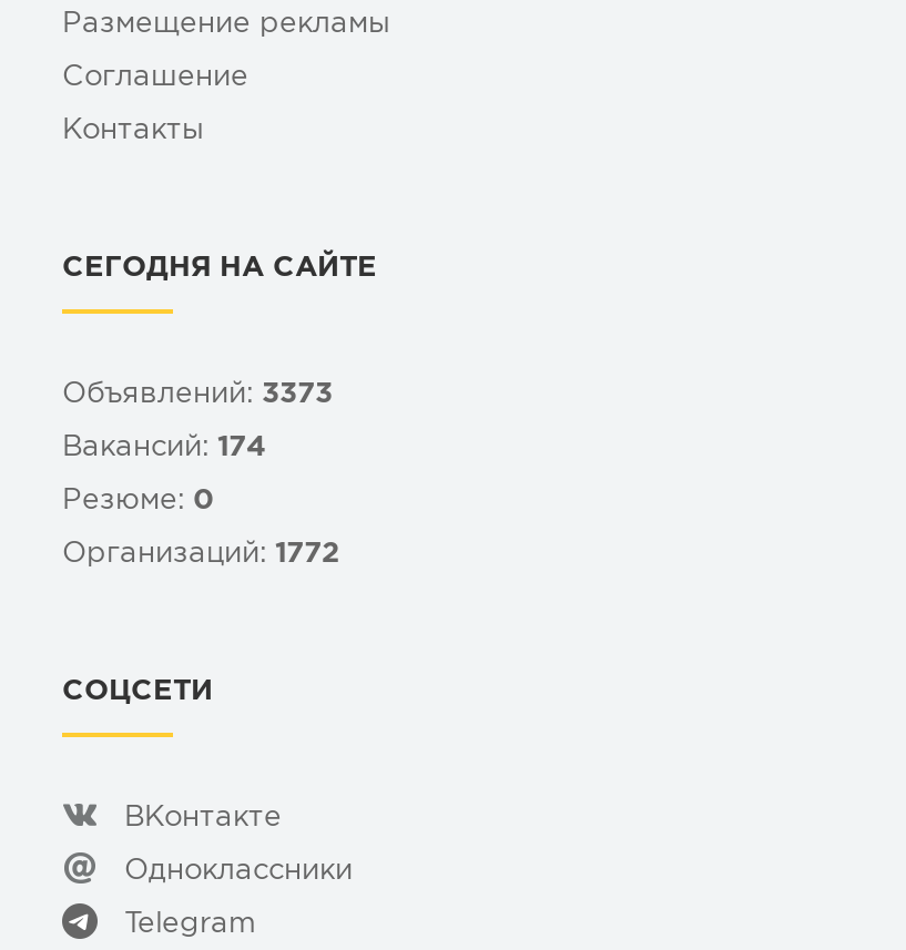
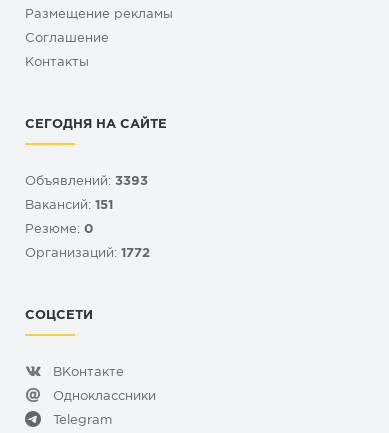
[62,382,333,406] Объявлений: 3373 -> [25,176,148,187] Объявлений: 3393
[62,435,266,459] Вакансий: 174 -> [25,200,113,211] Вакансий: 151

